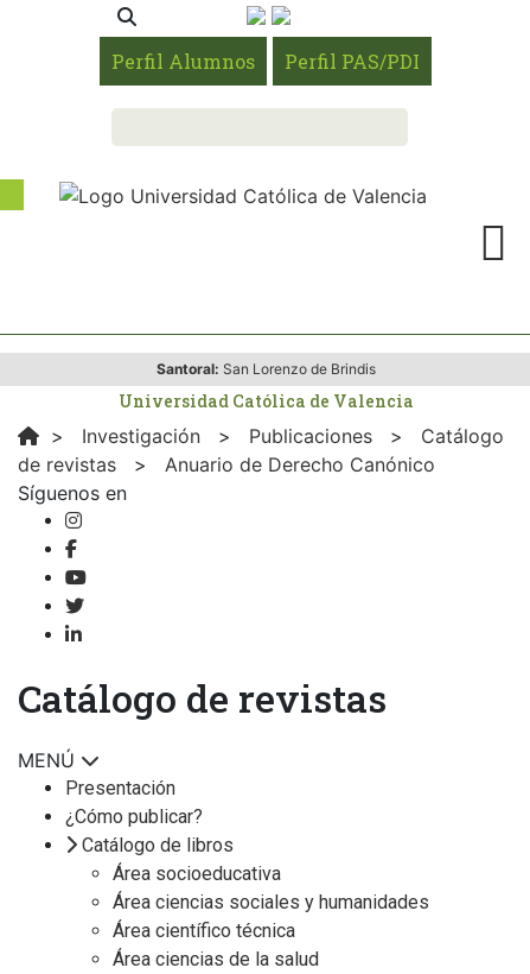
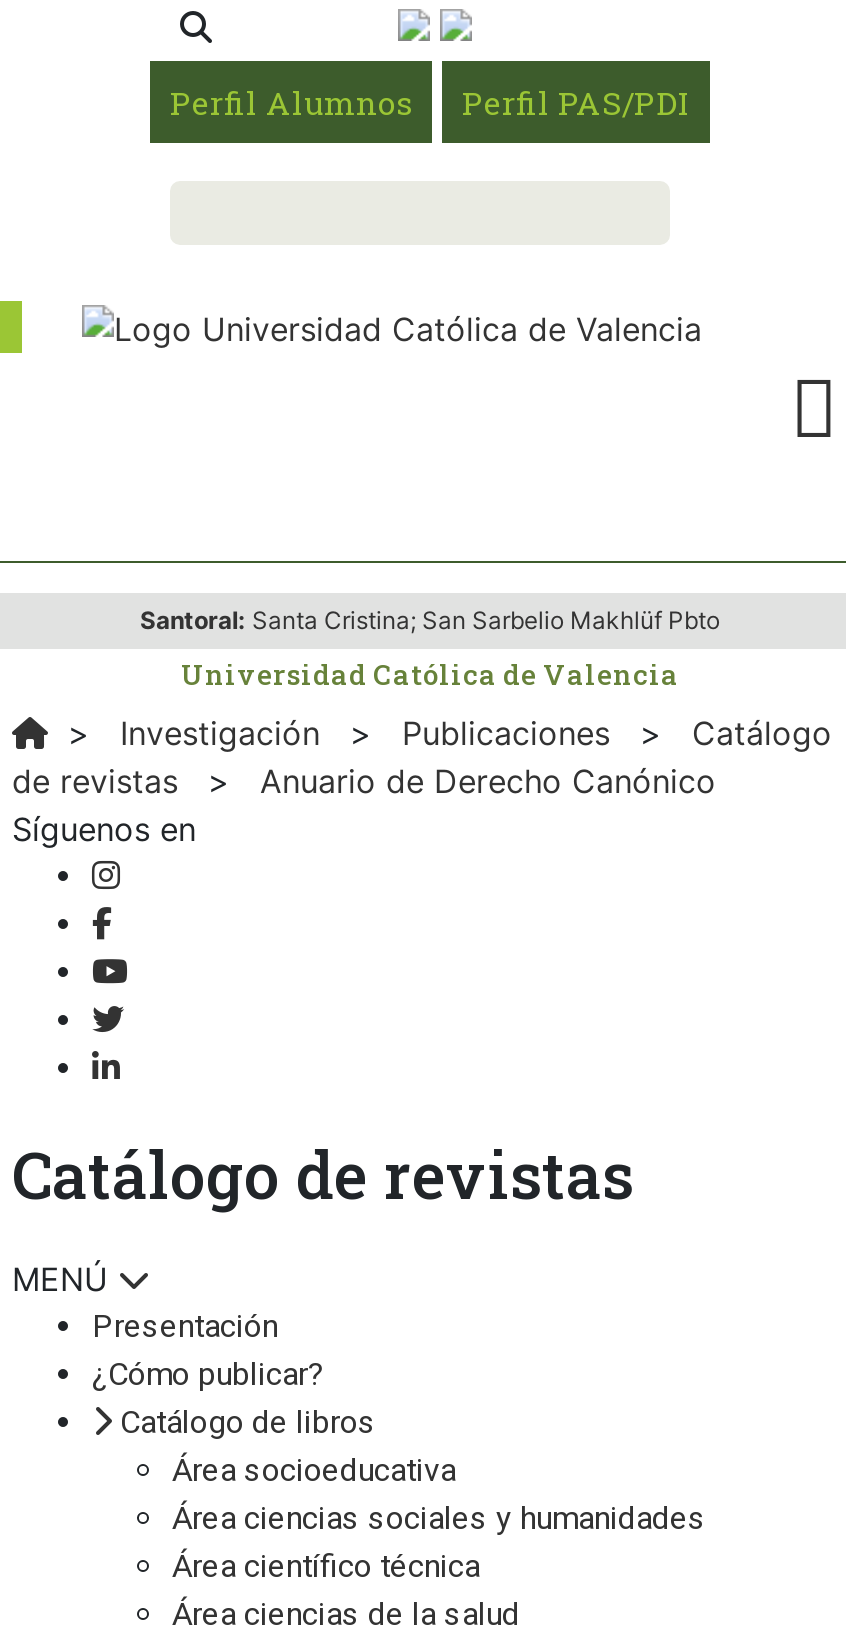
[156,360,375,378] Santoral: San Lorenzo de Brindis -> [140,605,720,635] Santoral: Santa Cristina; San Sarbelio Makhlüf Pbto

